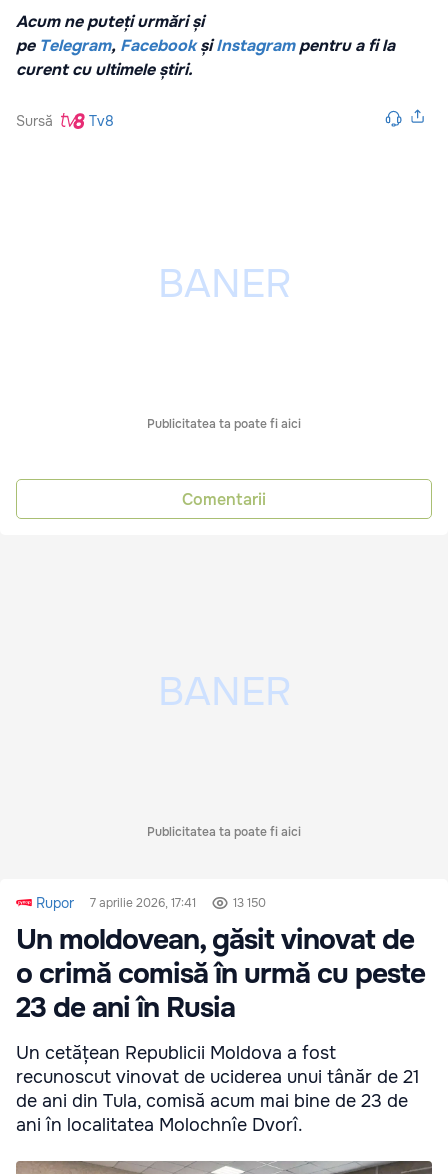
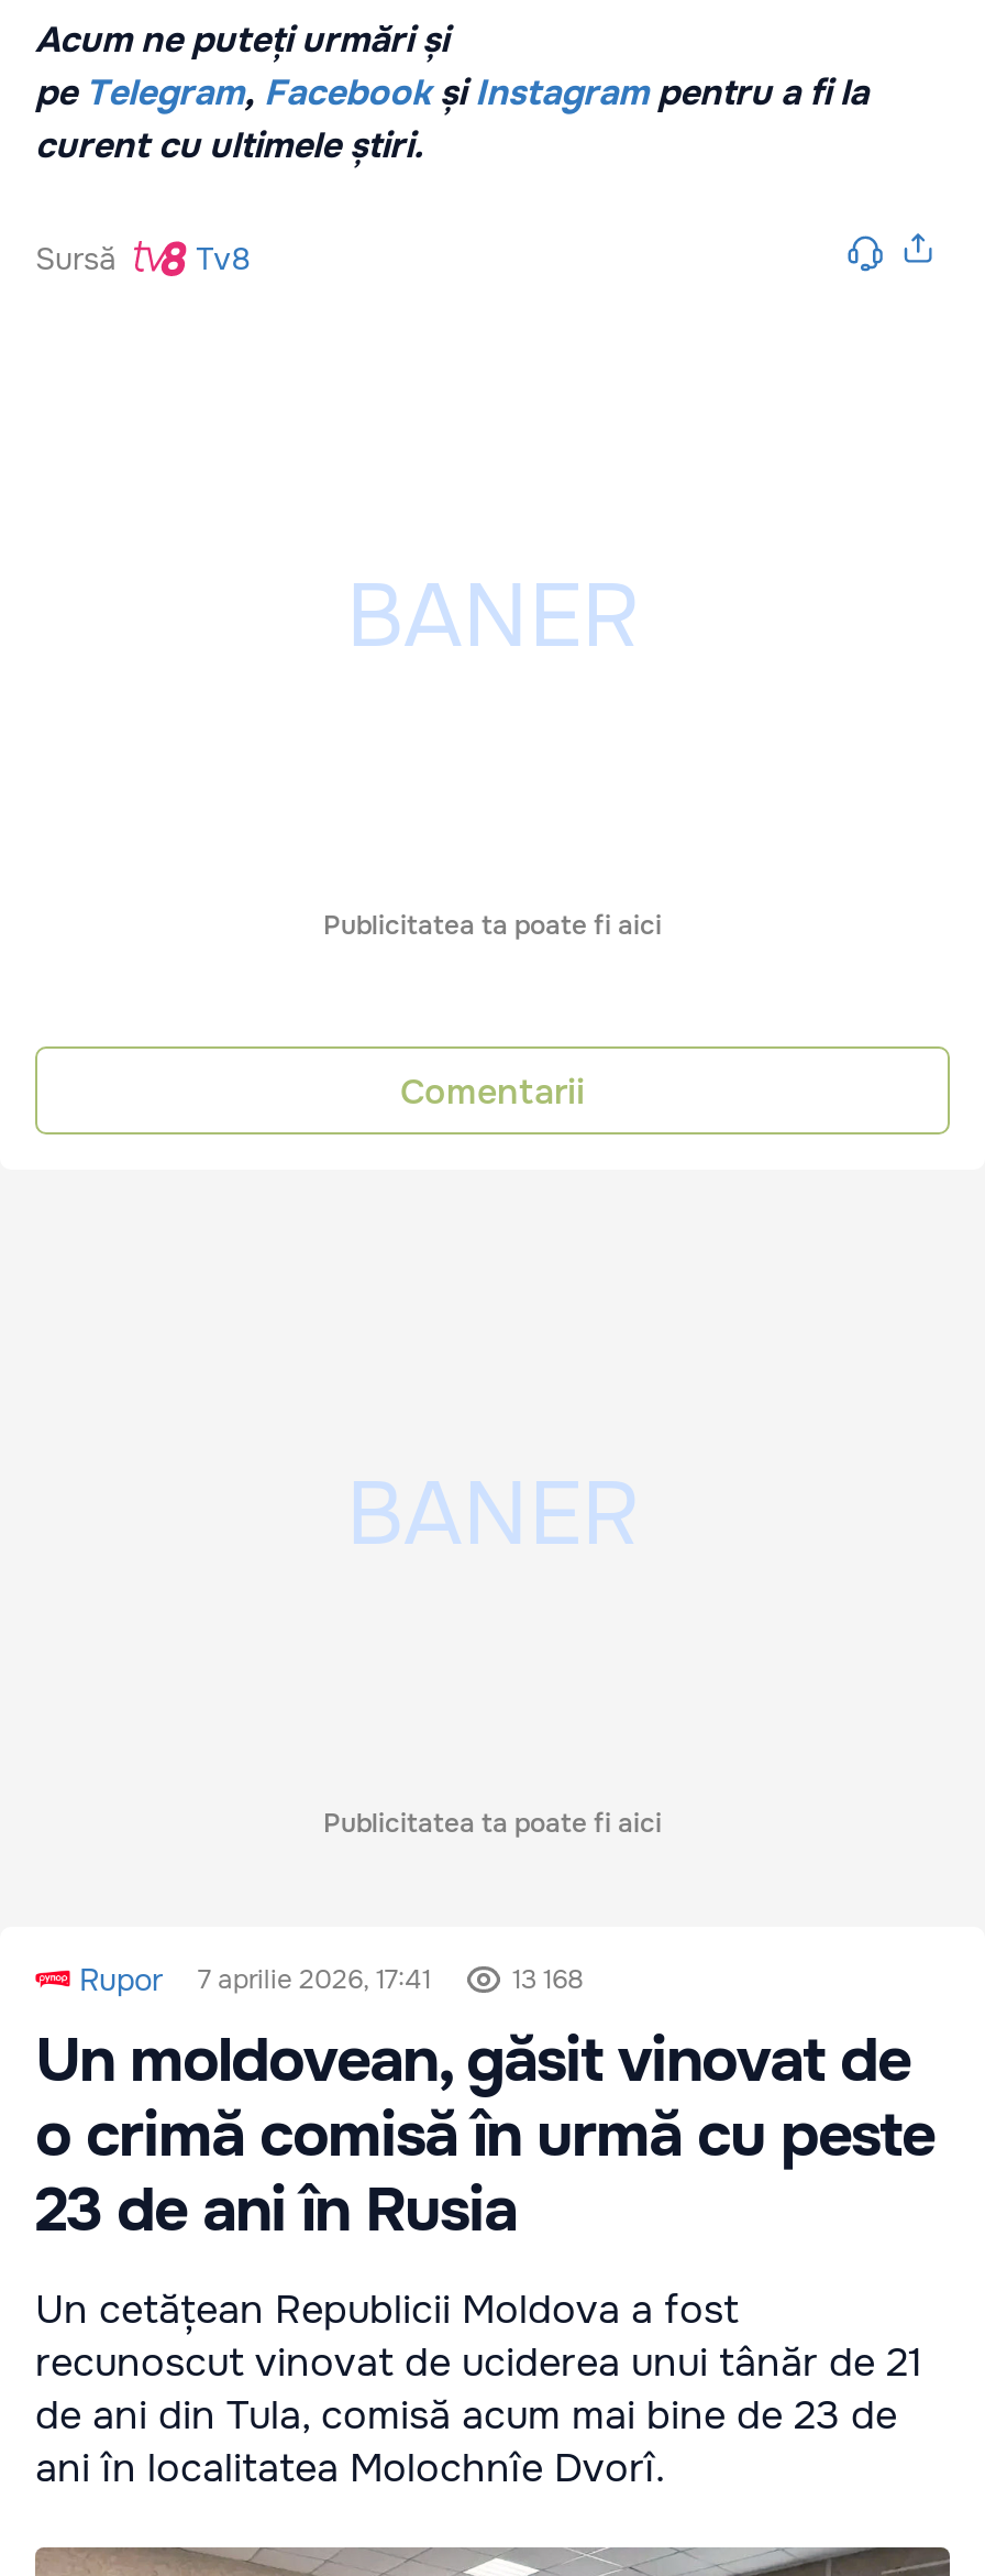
[233,895,266,911] 13 150 -> [512,1963,583,1998] 13 168

